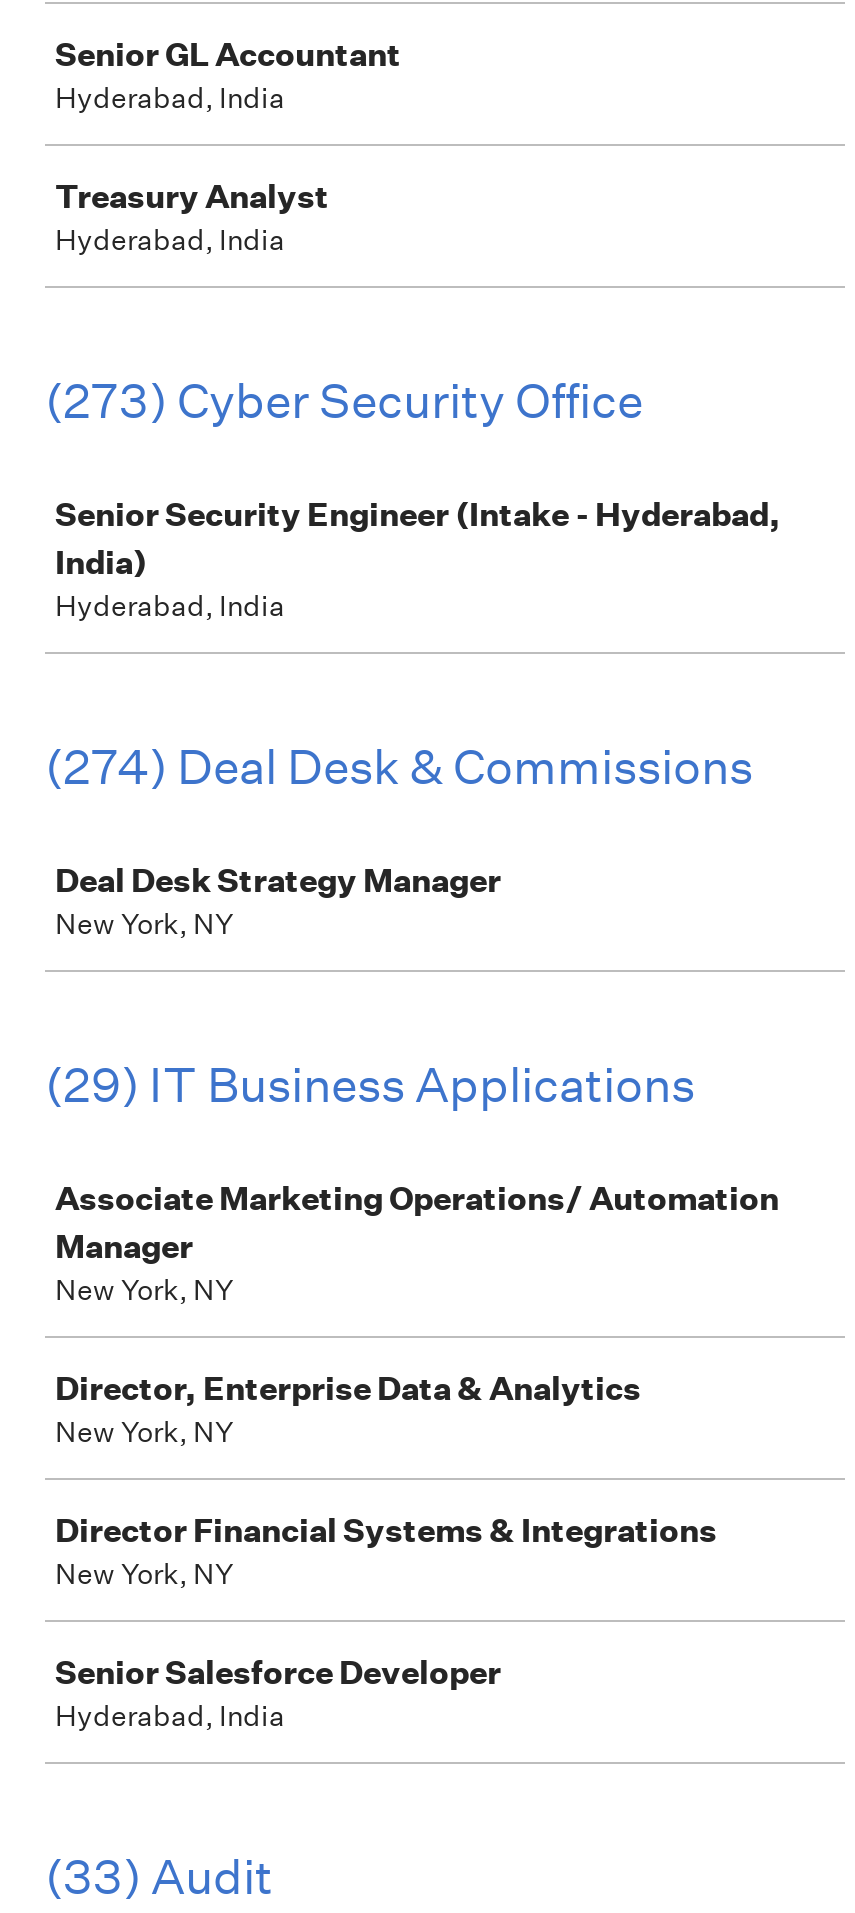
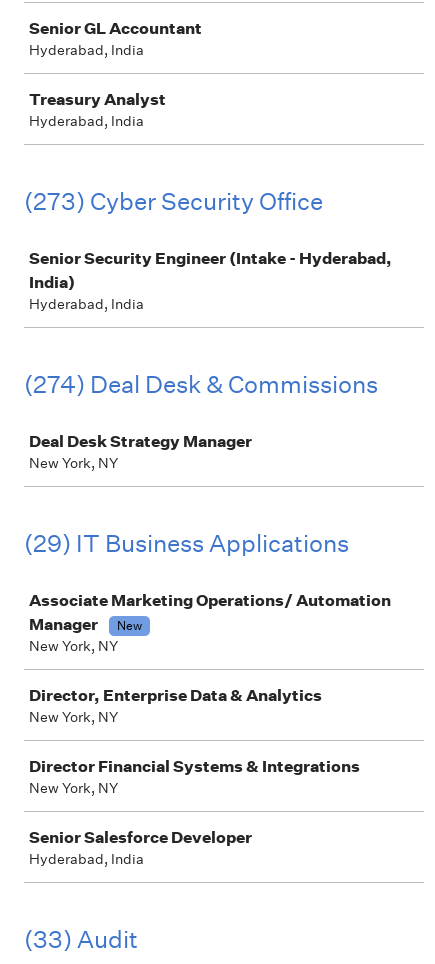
none -> [117,617,142,634] New

